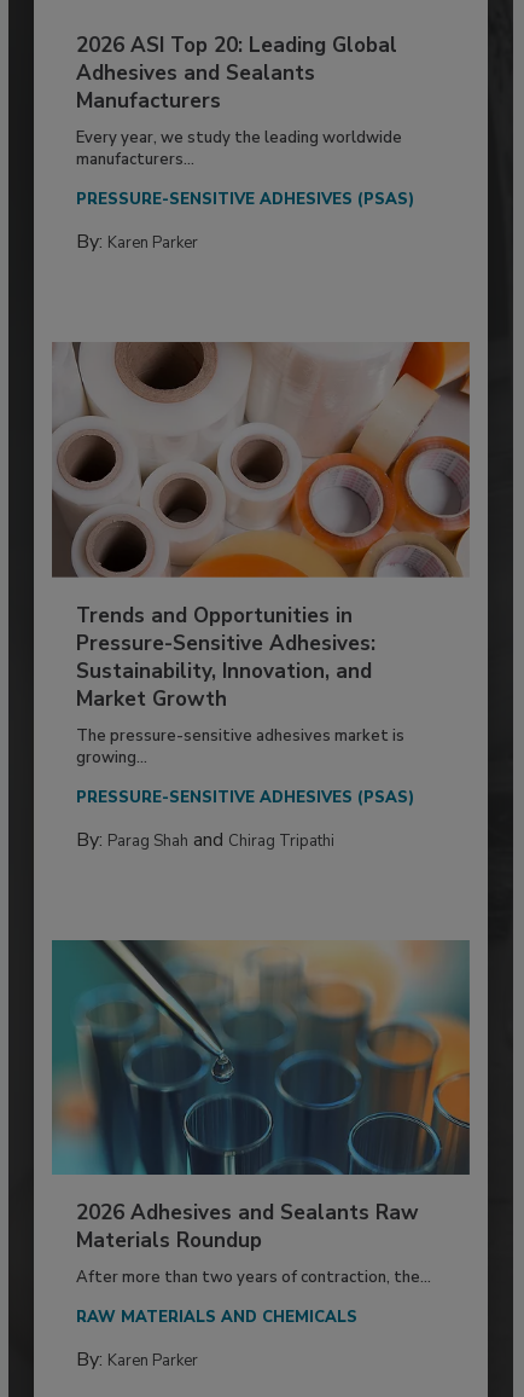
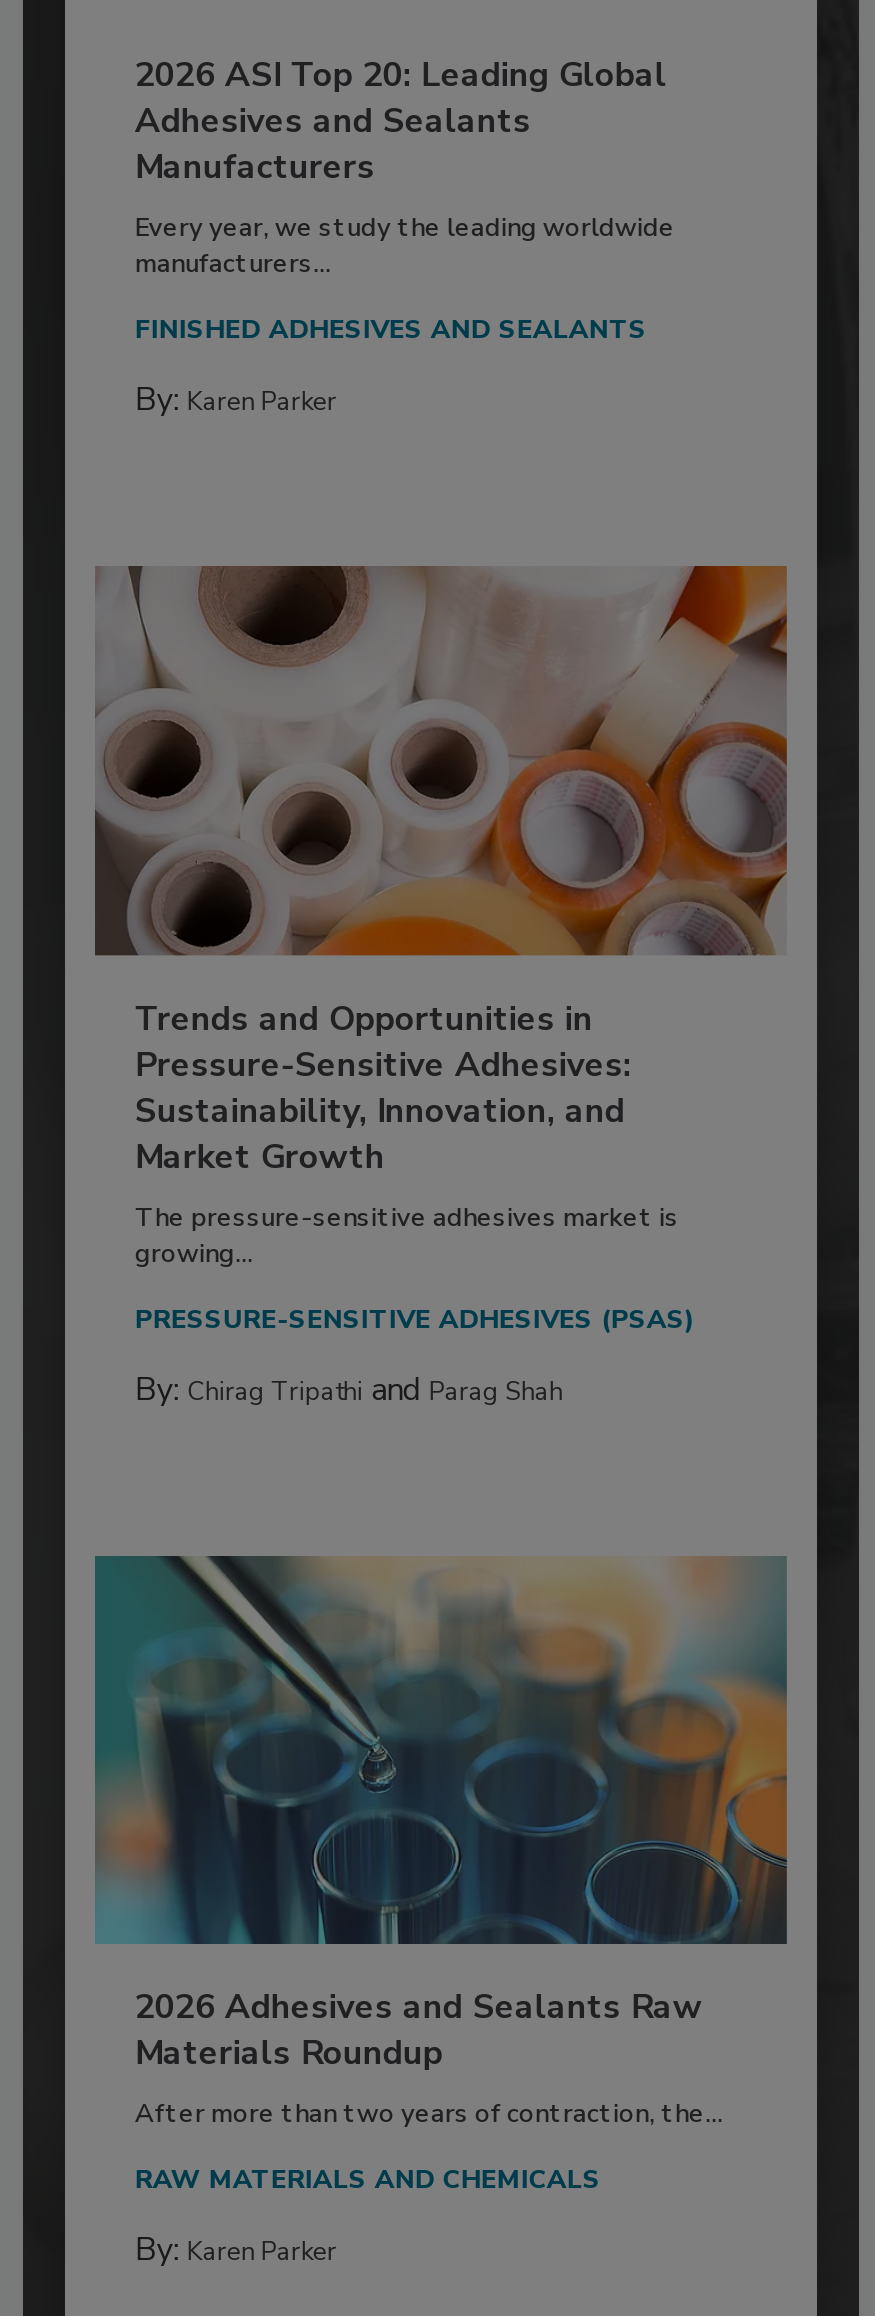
[76,189,414,210] PRESSURE-SENSITIVE ADHESIVES (PSAS) -> [135,312,647,348] FINISHED ADHESIVES AND SEALANTS
[76,826,334,853] By: Parag Shah and Chirag Tripathi -> [135,1367,563,1411] By: Chirag Tripathi and Parag Shah

